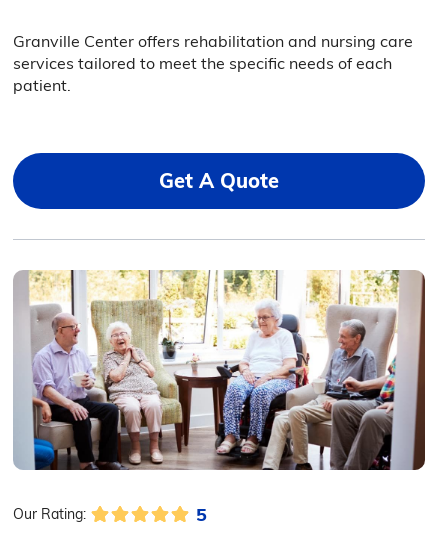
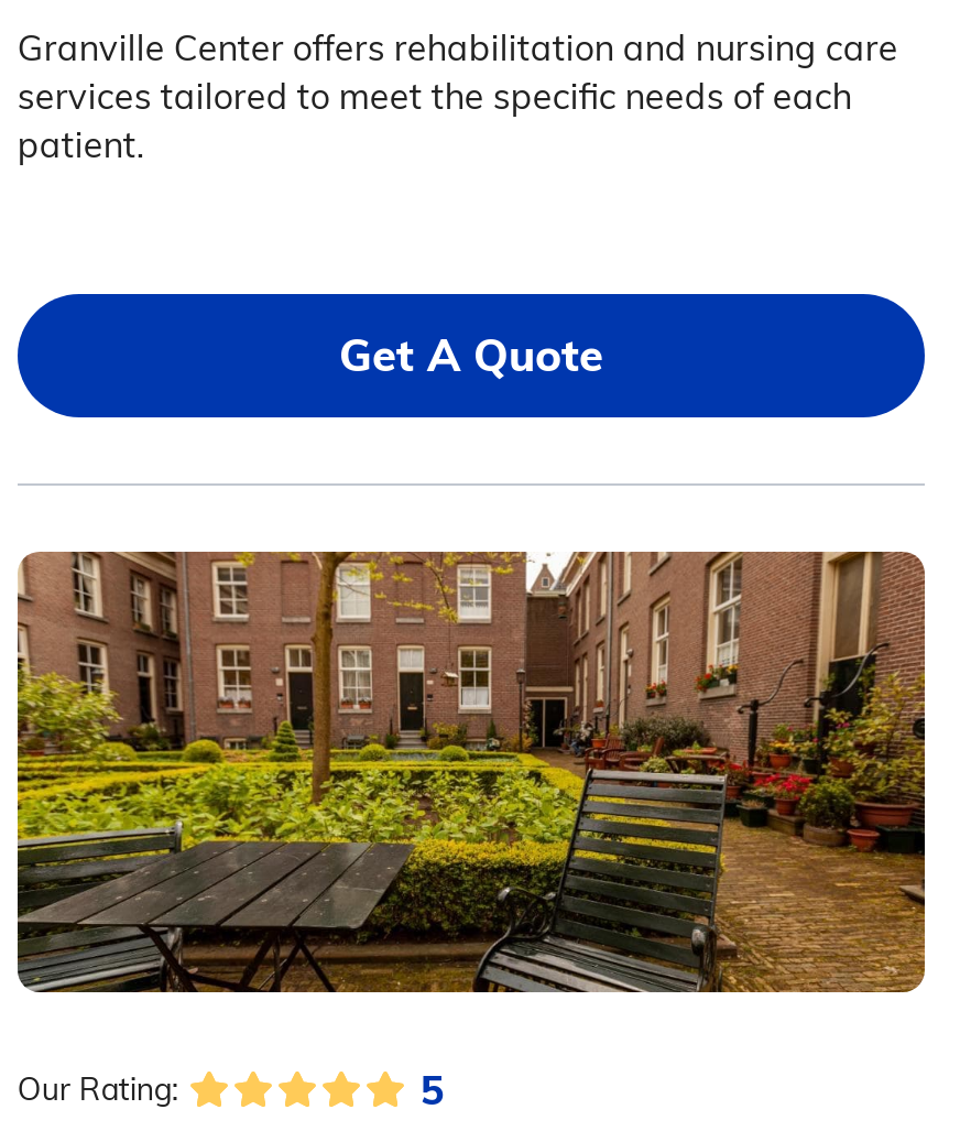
[13,269,426,471] [image] -> [15,550,927,994] [image]

